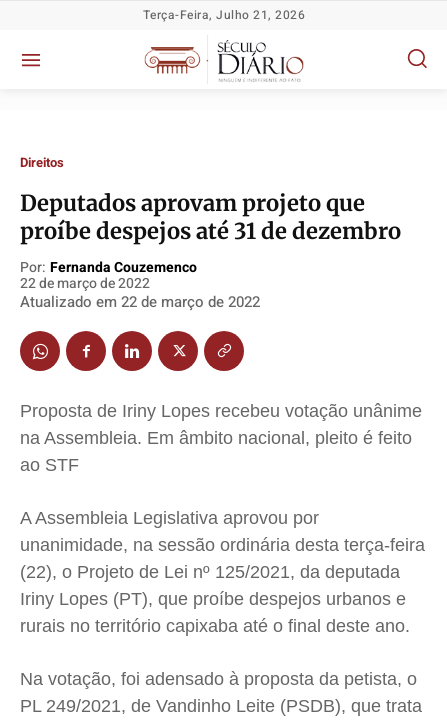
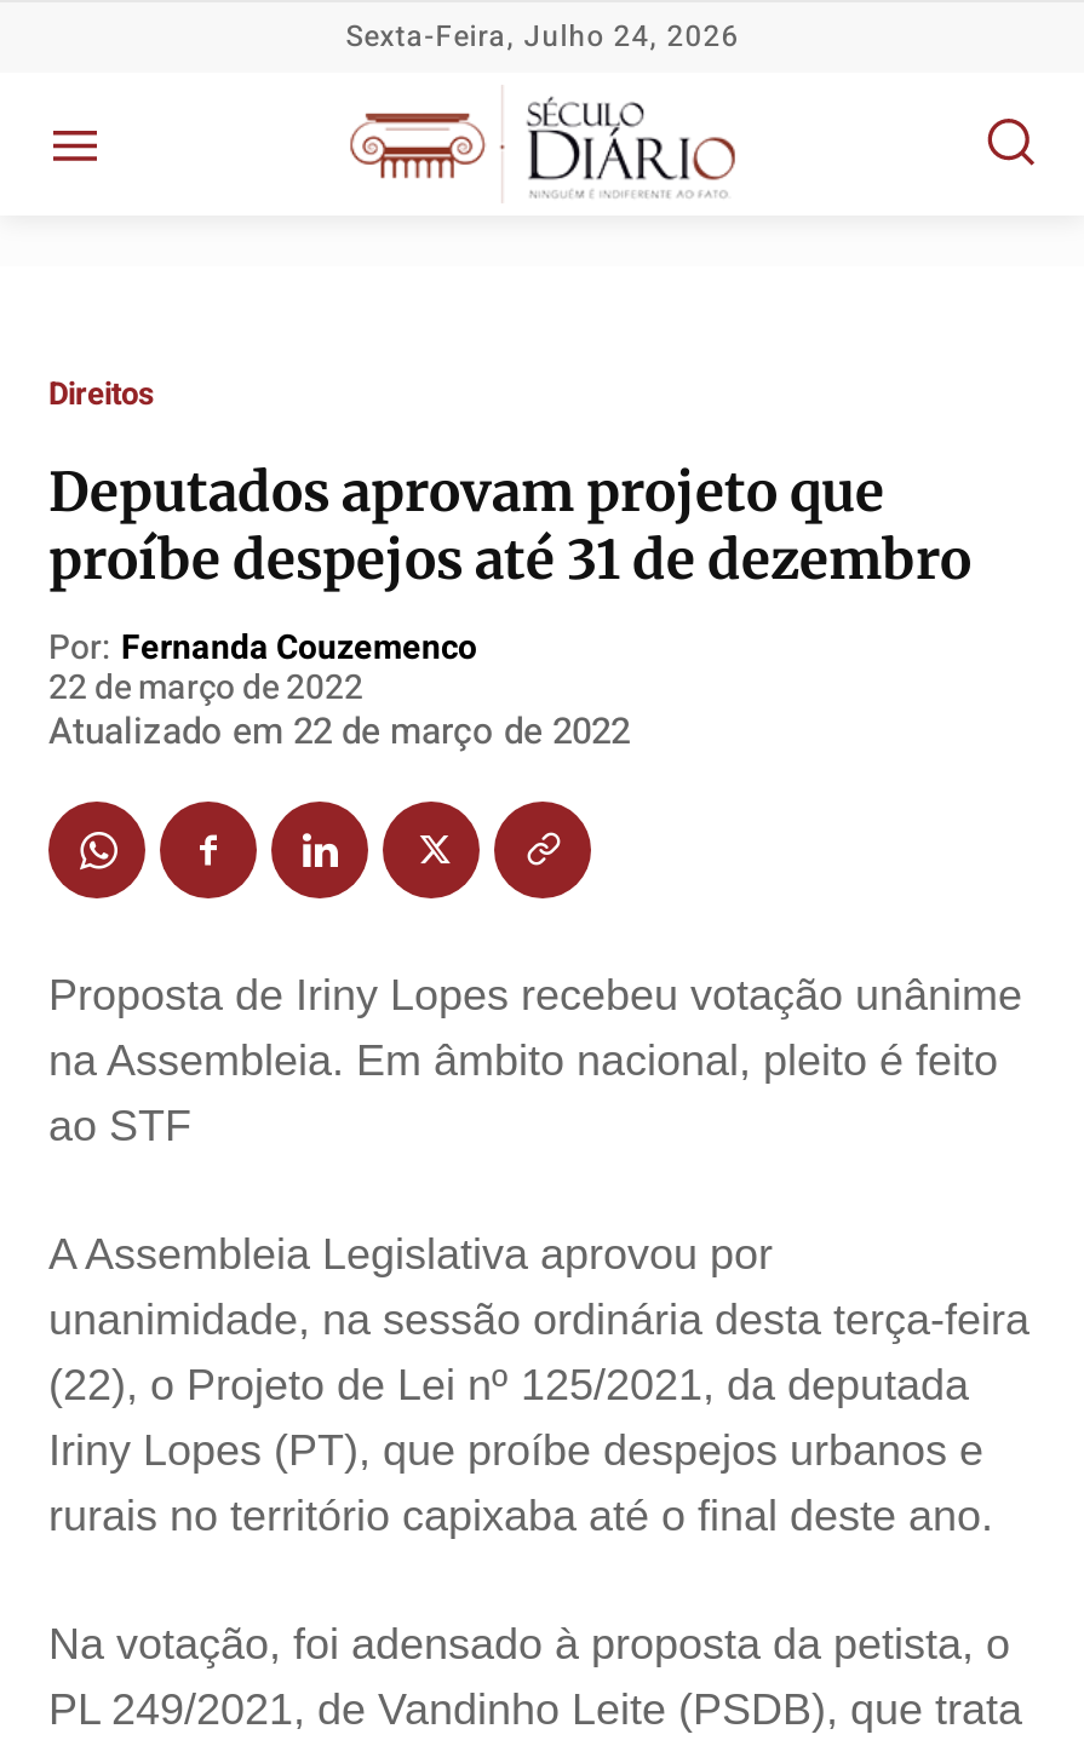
[143,6,305,24] Terça-Feira, Julho 21, 2026 -> [346,15,739,58] Sexta-Feira, Julho 24, 2026

